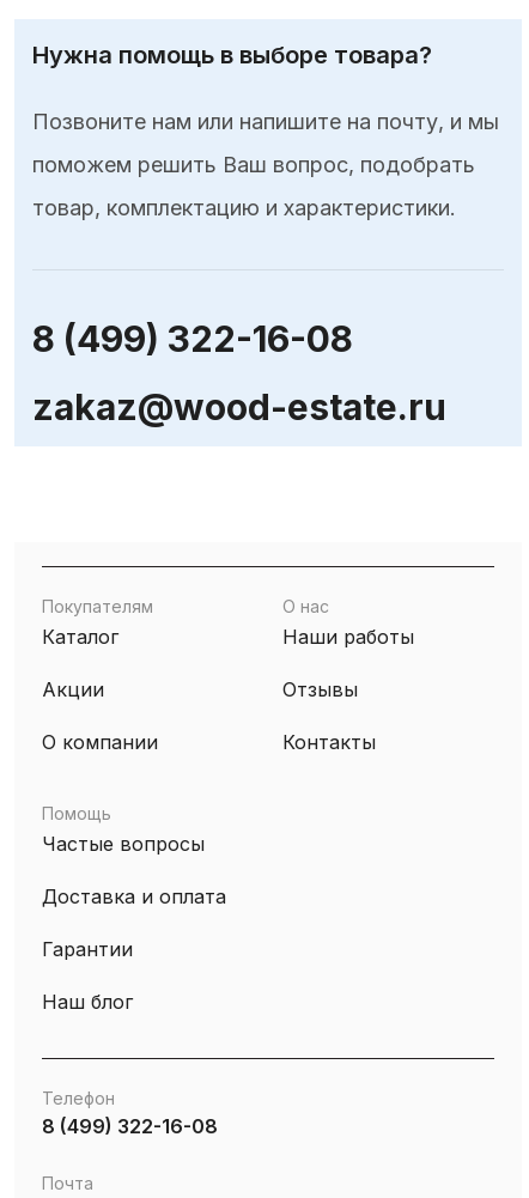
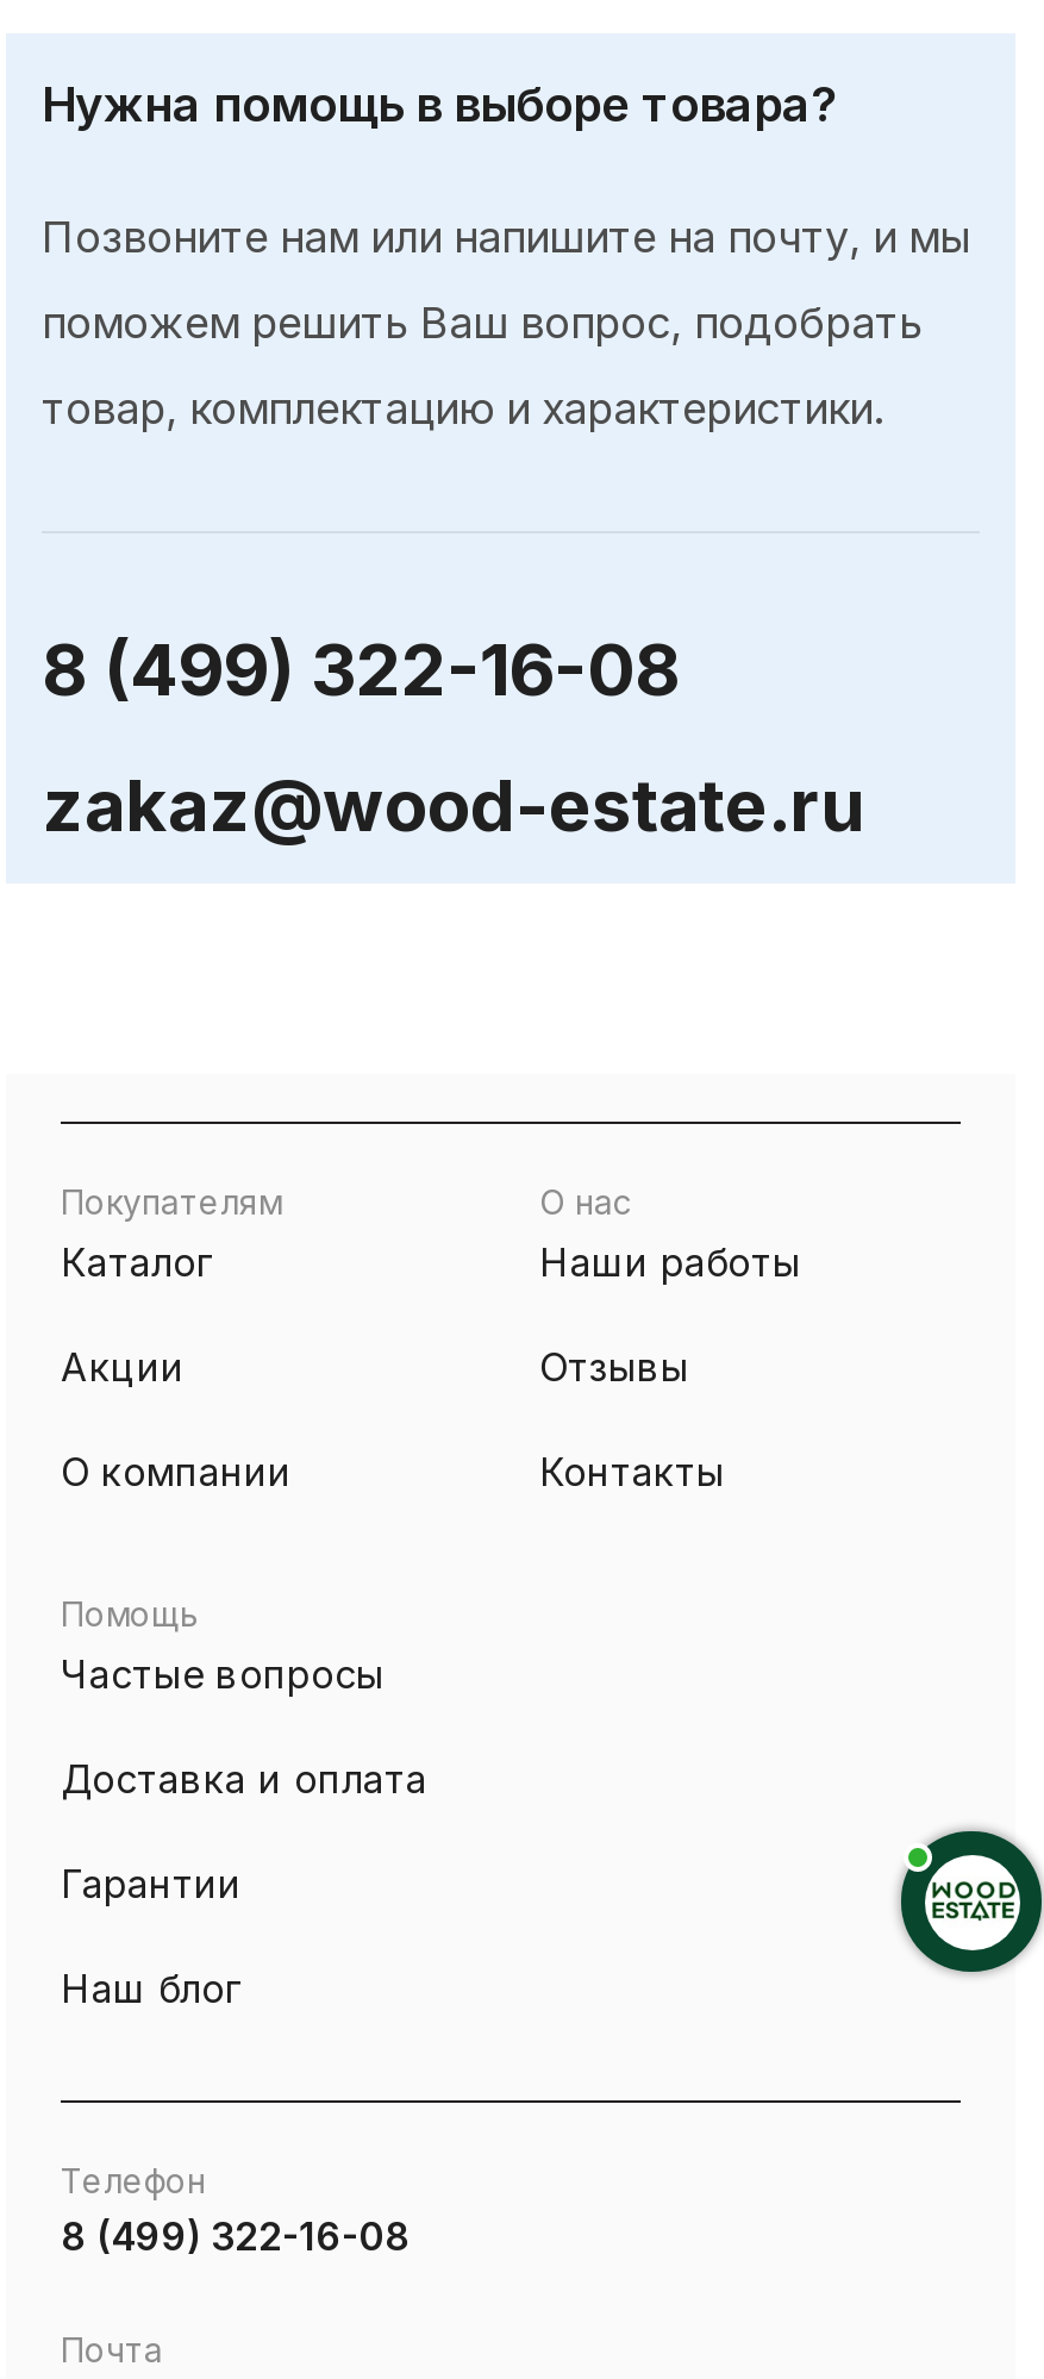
none -> [896,1827,1037,1977] [image]

